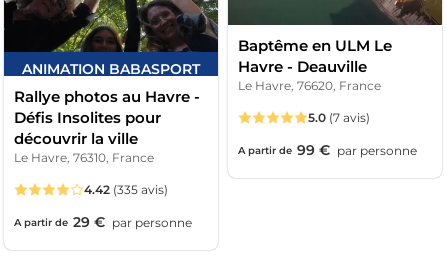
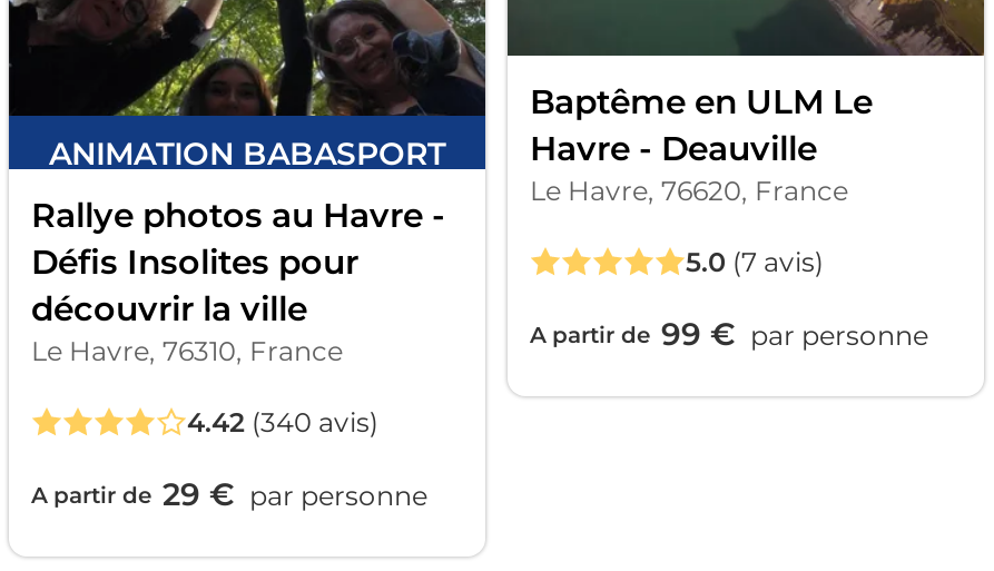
[84,182,168,197] 4.42 (335 avis) -> [187,405,378,438] 4.42 (340 avis)

